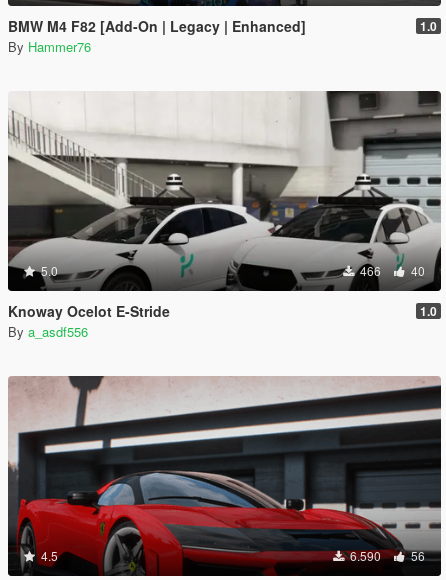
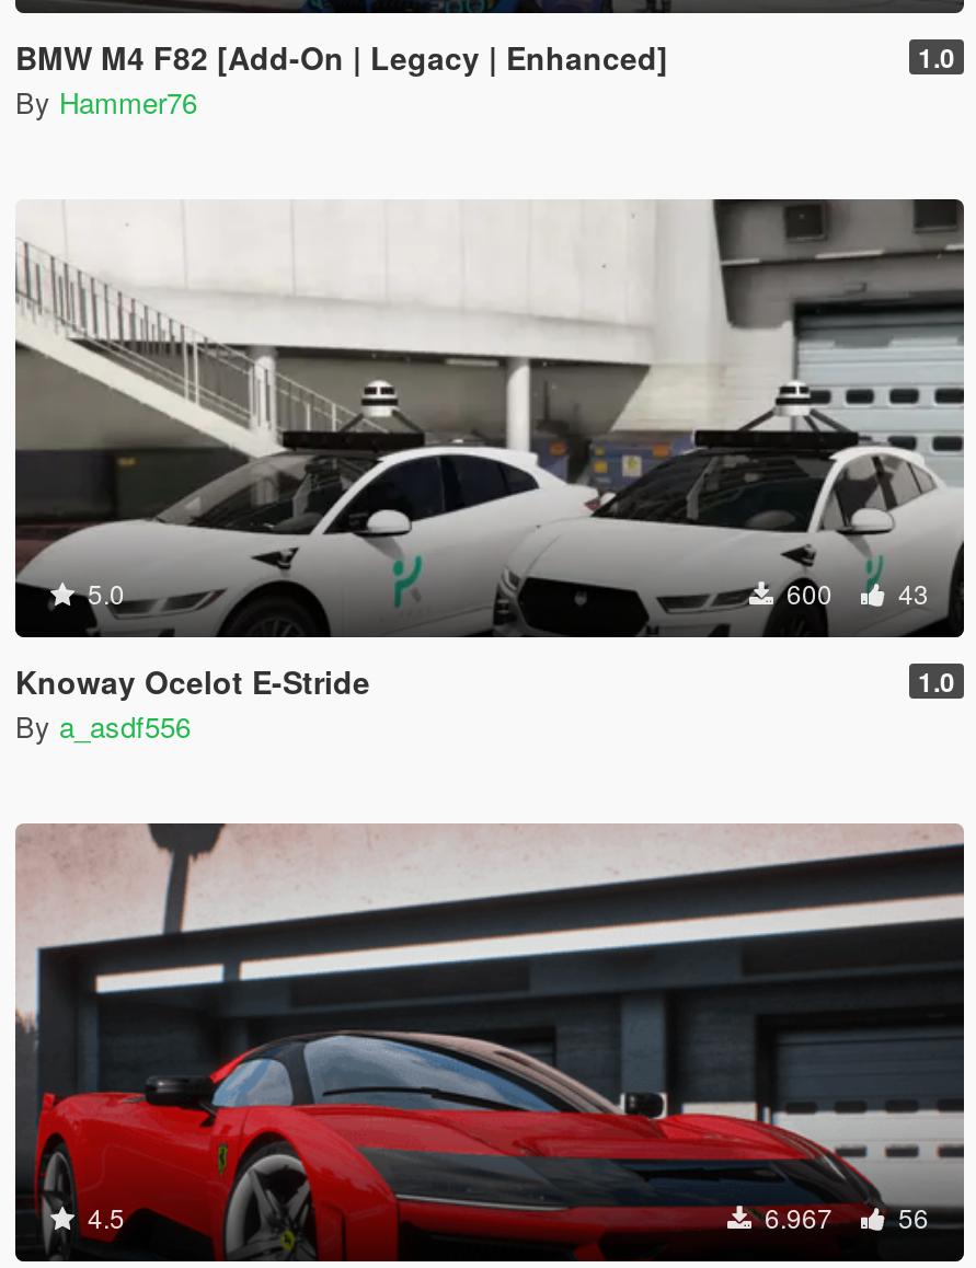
[357,262,384,279] 466 -> [780,574,839,611] 600
[408,262,425,279] 40 -> [892,574,929,611] 43
[347,547,425,564] 6.590 56 -> [758,1198,929,1235] 6.967 56

